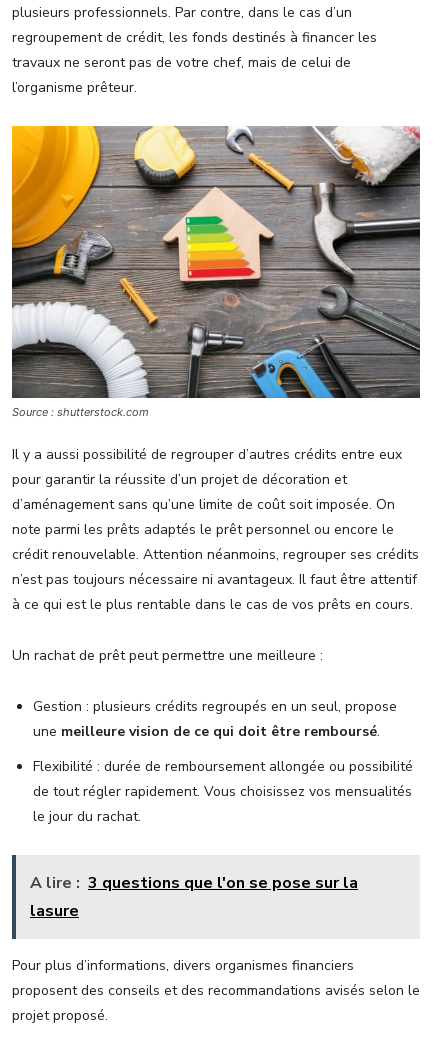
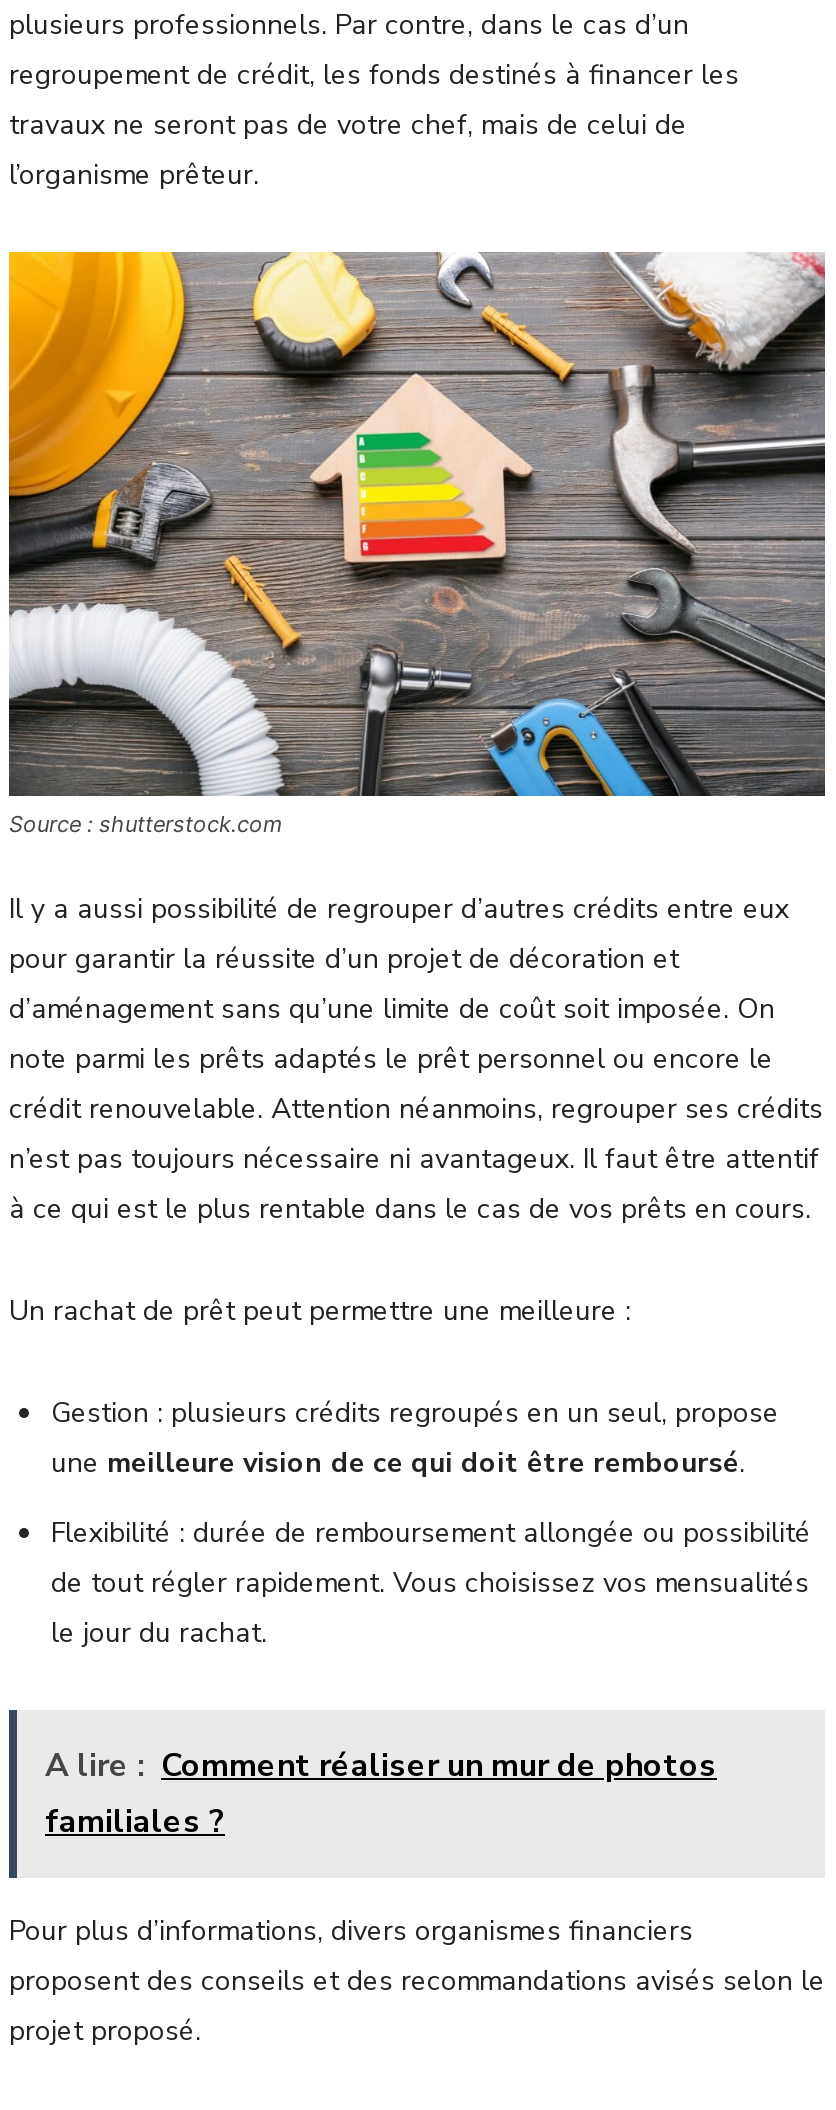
[30,872,358,922] A lire : 3 questions que l'on se pose sur la | lasure -> [45,1745,717,1845] A lire : Comment réaliser un mur de photos | familiales ?

